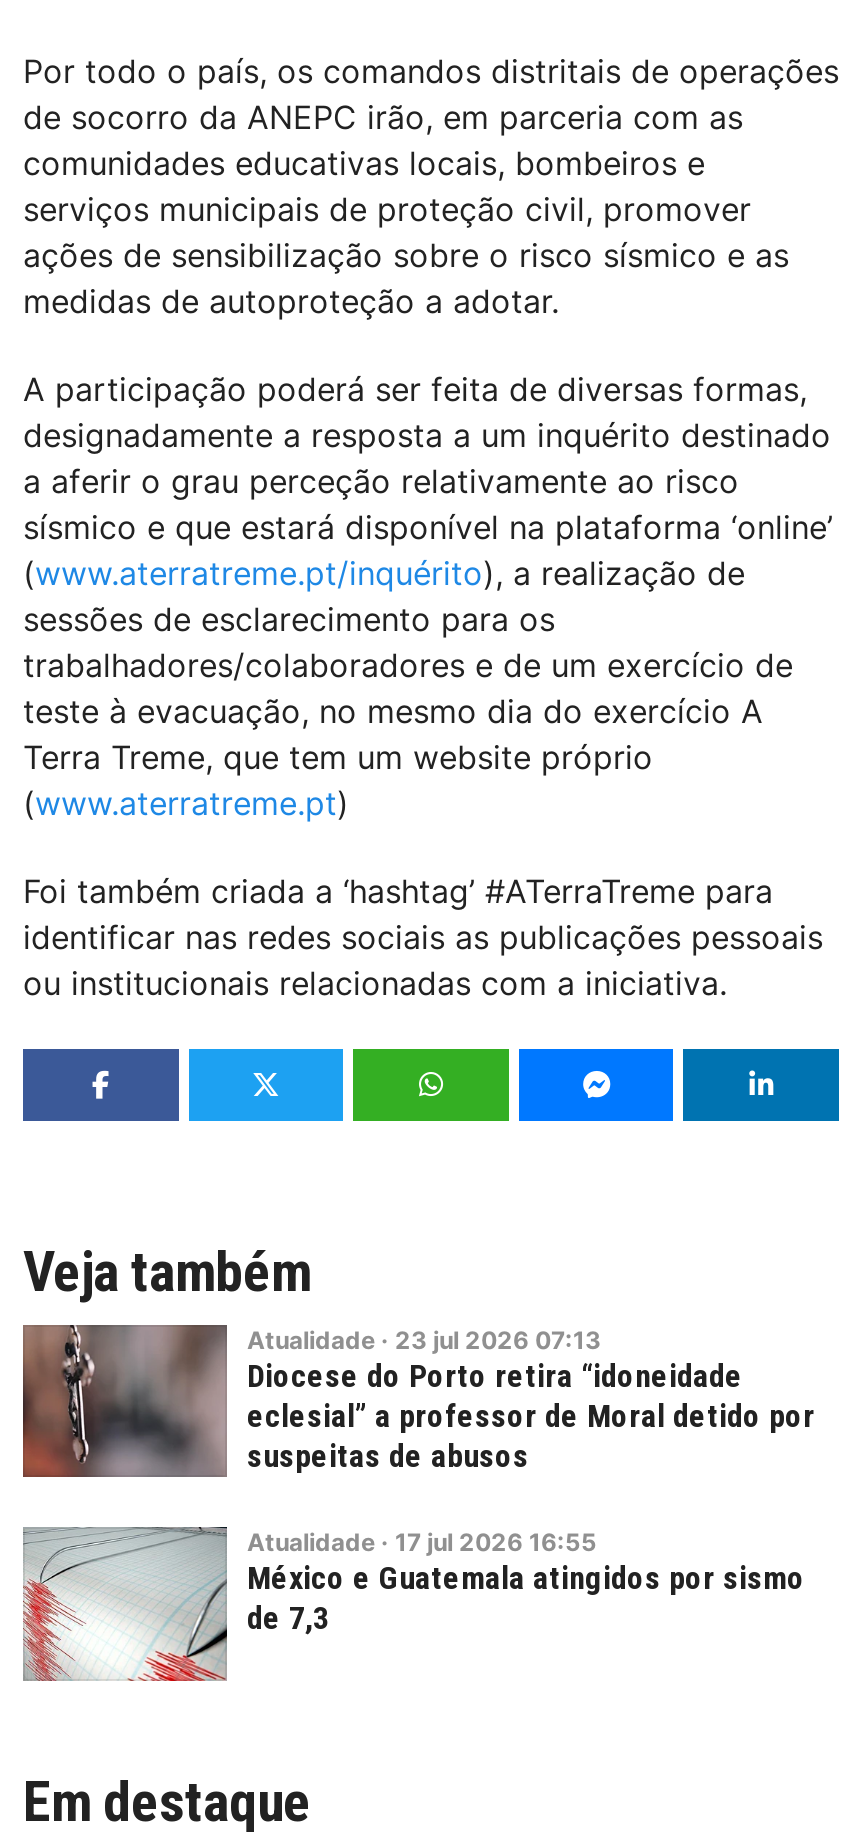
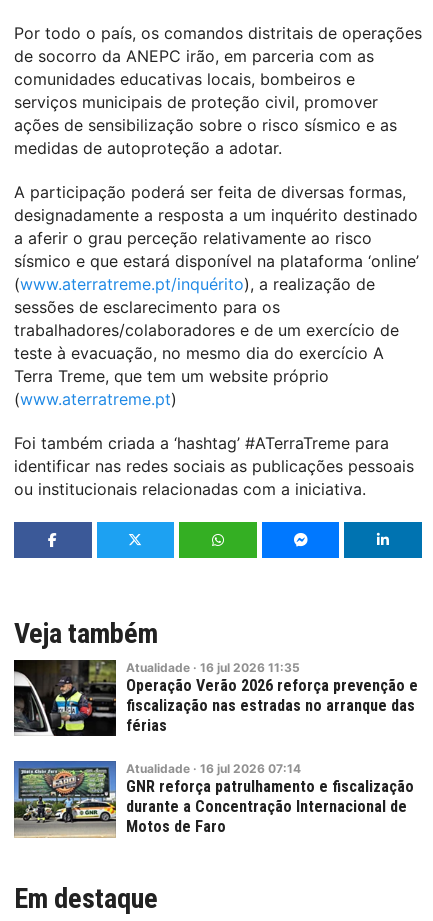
[21,1323,815,1479] [image] | Atualidade · 23 jul 2026 07:13 | Diocese do Porto retira “idoneidade | eclesial” a professor de Moral detido por | suspeitas de abusos -> [13,659,418,736] [image] | Atualidade · 16 jul 2026 11:35 | Operação Verão 2026 reforça prevenção e | fiscalização nas estradas no arranque das | férias
[23,1527,805,1681] [image] | Atualidade · 17 jul 2026 16:55 | México e Guatemala atingidos por sismo | de 7,3 -> [14,760,414,838] [image] | Atualidade · 16 jul 2026 07:14 | GNR reforça patrulhamento e fiscalização | durante a Concentração Internacional de | Motos de Faro

